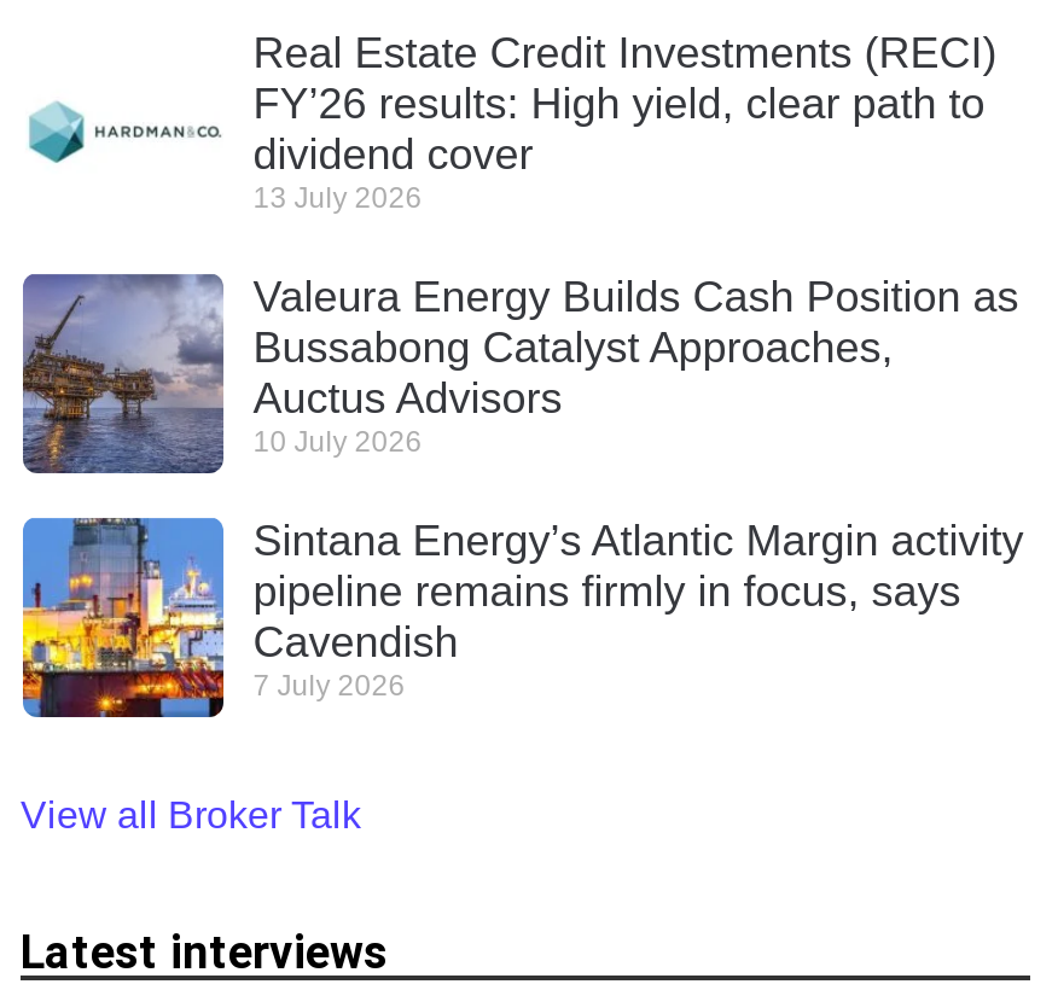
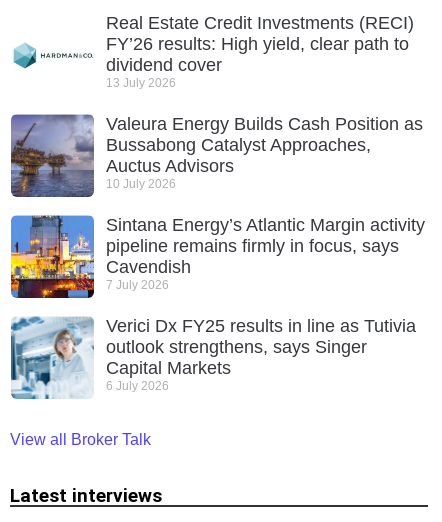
none -> [10,316,416,400] [image] | Verici Dx FY25 results in line as Tutivia | outlook strengthens, says Singer | Capital Markets | 6 July 2026

